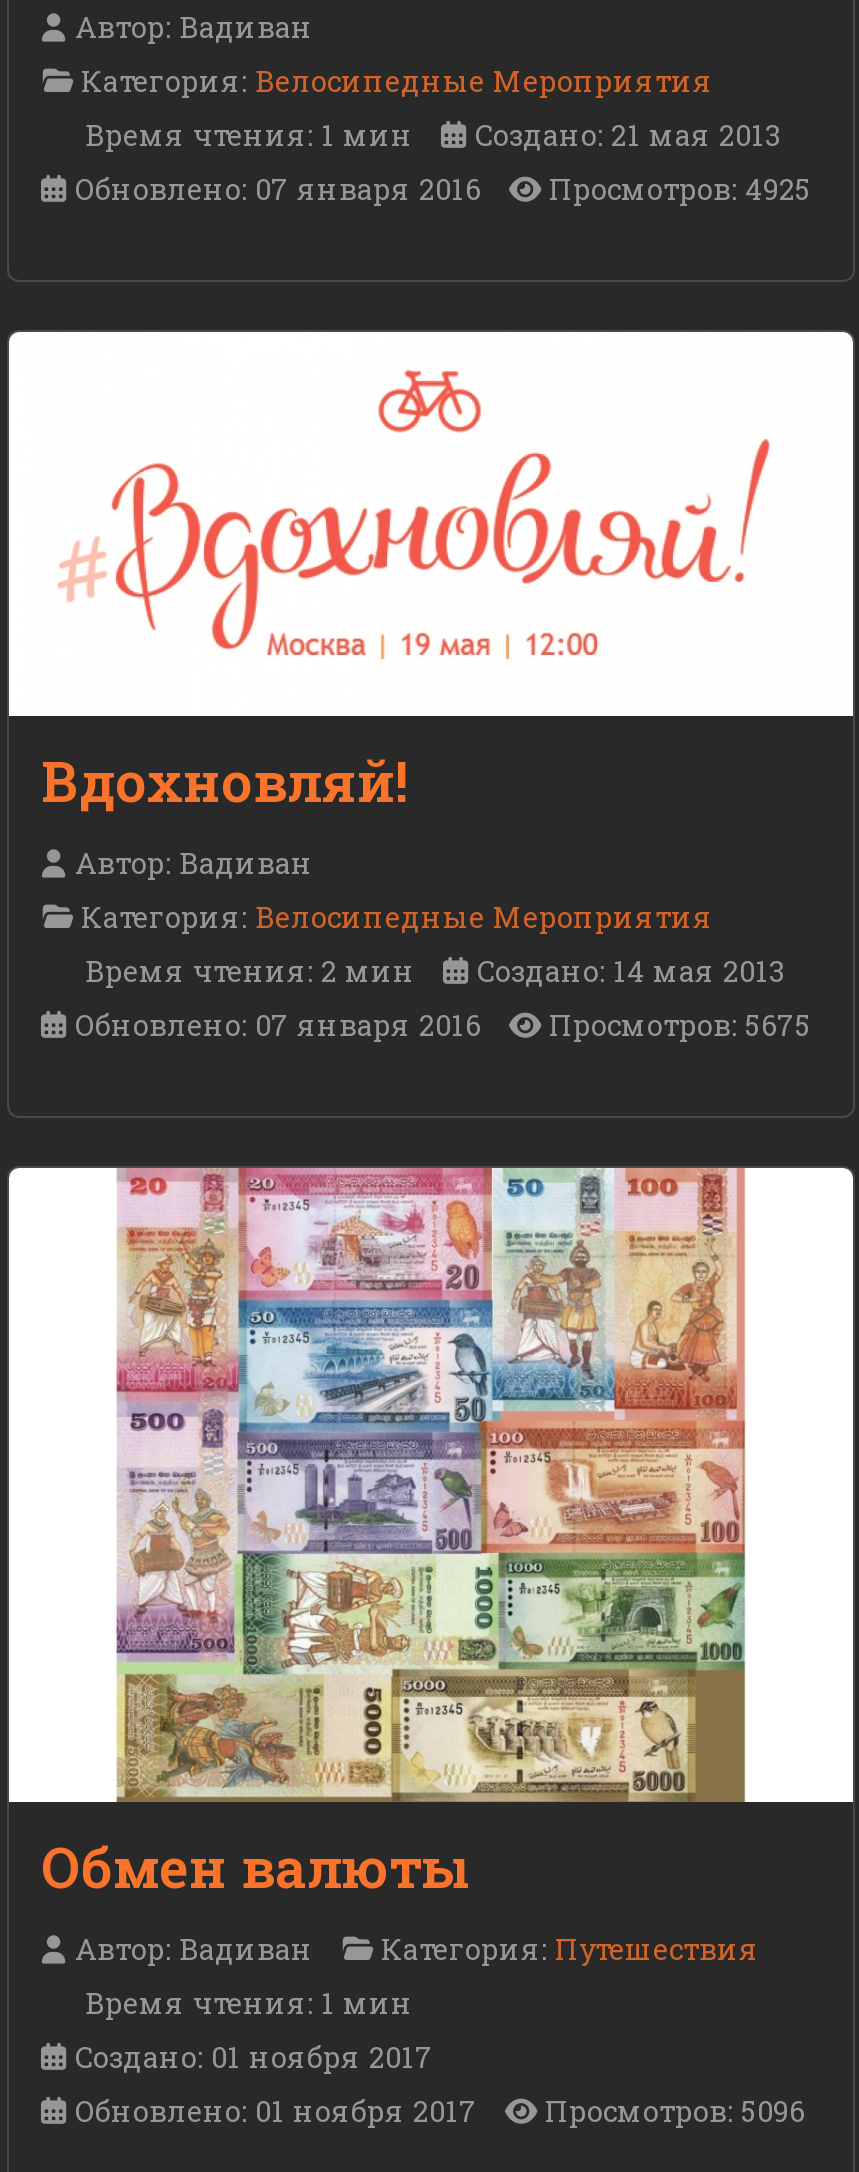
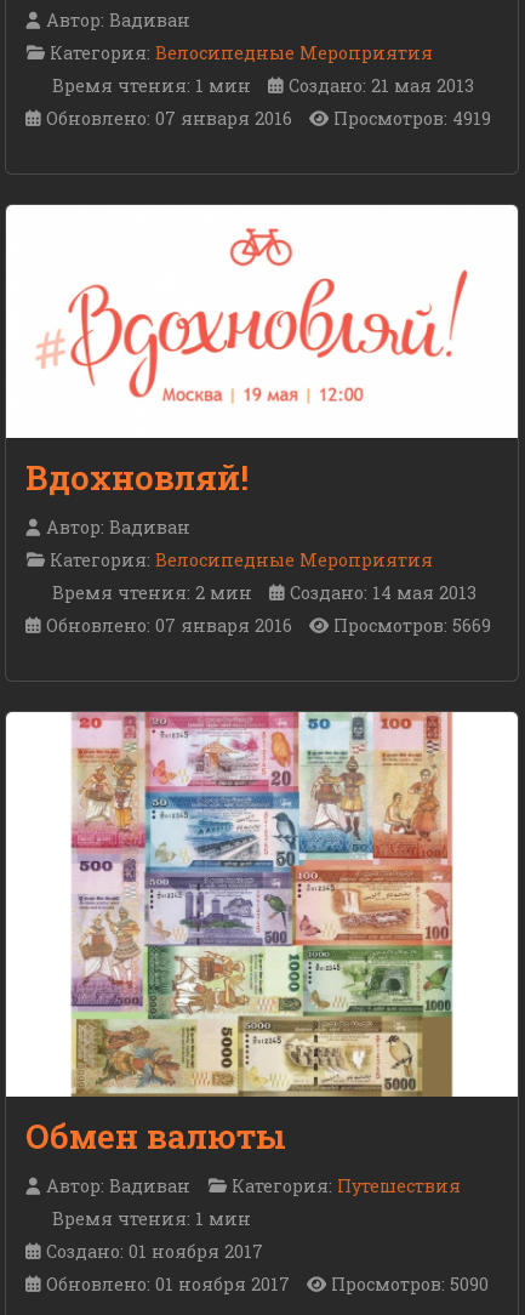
[75,171,811,209] Обновлено: 07 января 2016 Просмотров: 4925 -> [46,107,491,130] Обновлено: 07 января 2016 Просмотров: 4919
[75,1007,811,1045] Обновлено: 07 января 2016 Просмотров: 5675 -> [46,614,491,637] Обновлено: 07 января 2016 Просмотров: 5669
[75,2092,805,2130] Обновлено: 01 ноября 2017 Просмотров: 5096 -> [46,1272,489,1295] Обновлено: 01 ноября 2017 Просмотров: 5090

